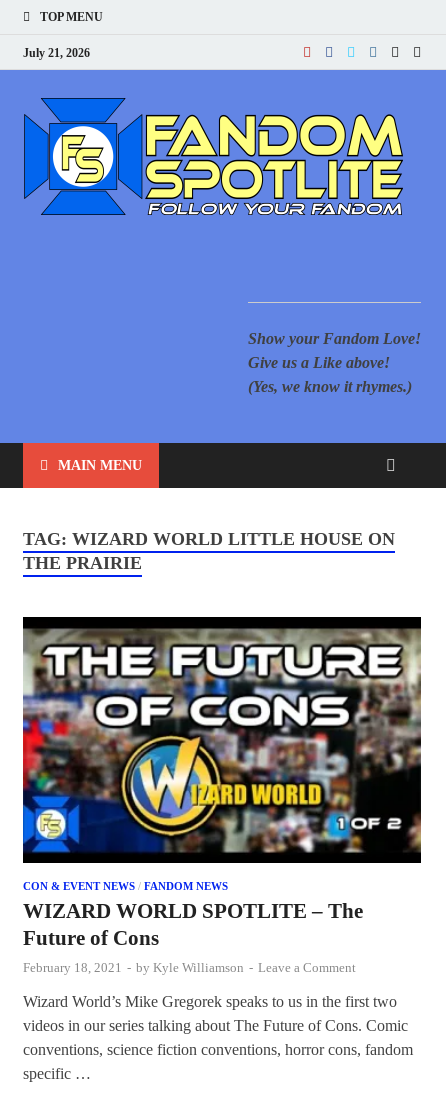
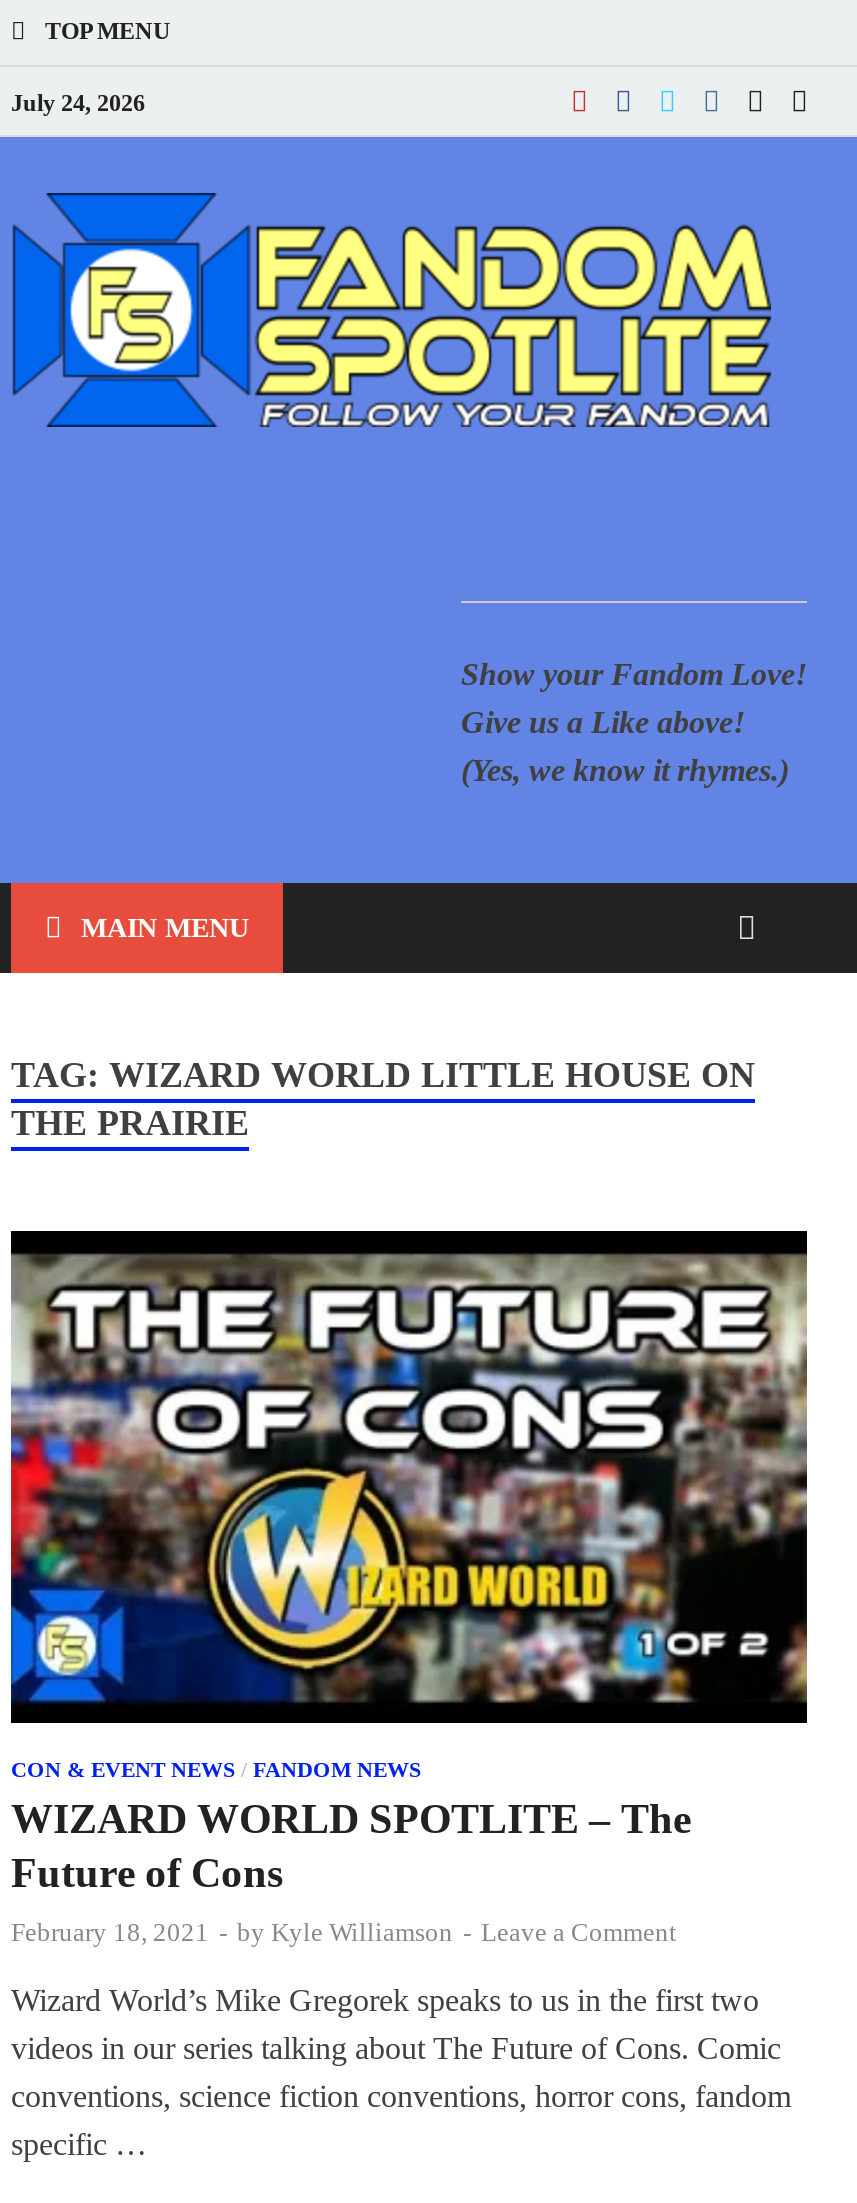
[23,45,90,59] July 21, 2026 -> [11,88,145,116] July 24, 2026

